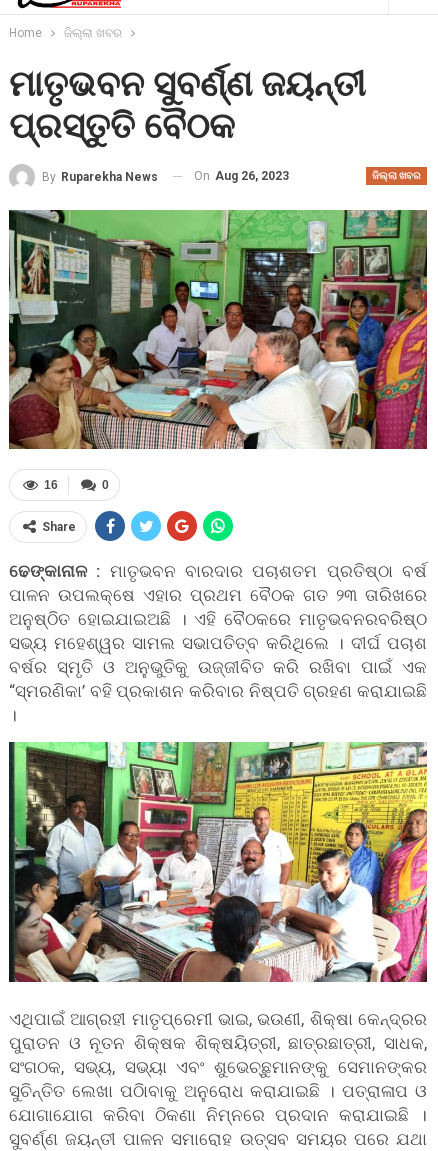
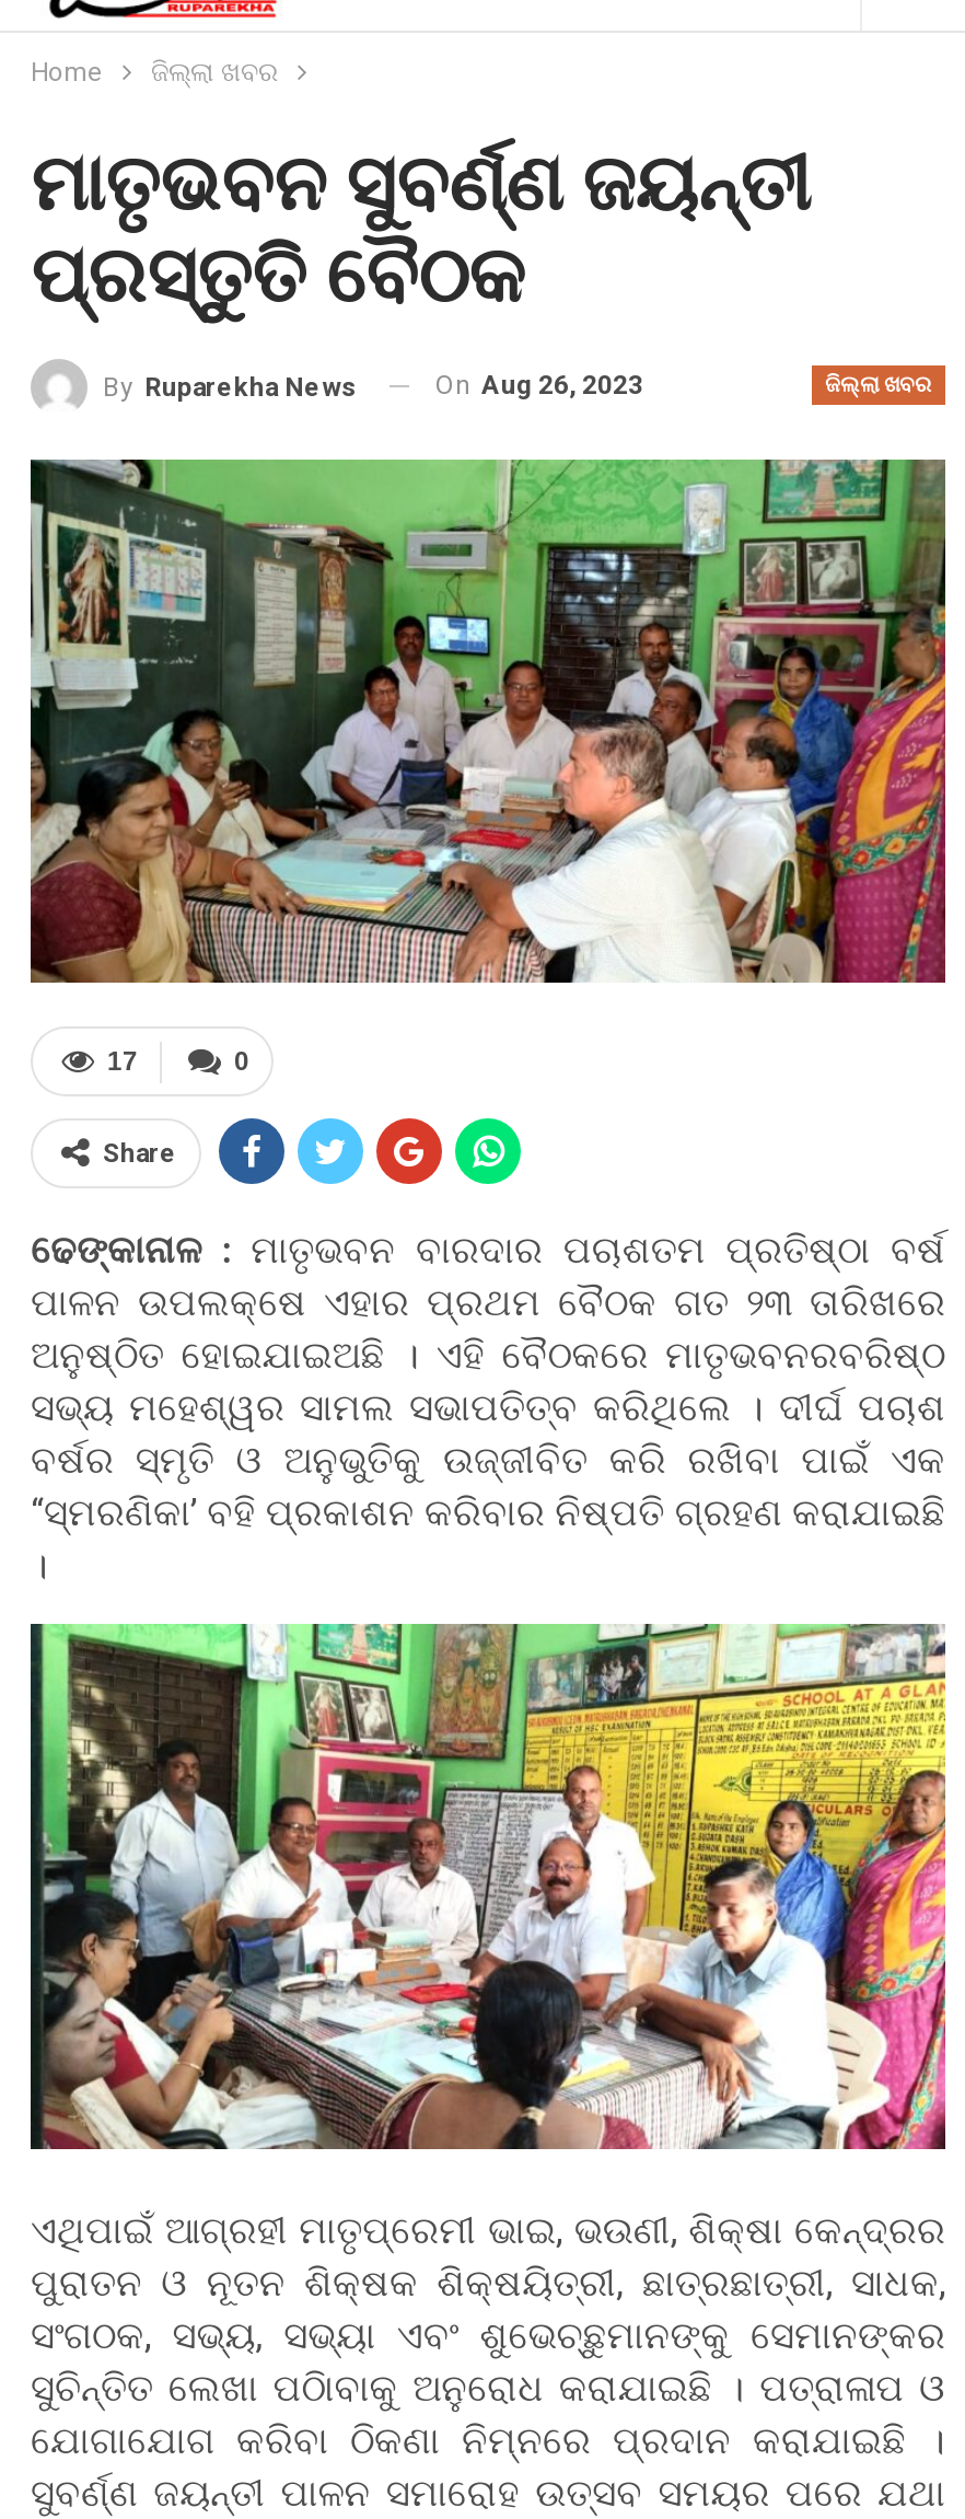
[44,478,58,492] 16 -> [107,1047,138,1078] 17

